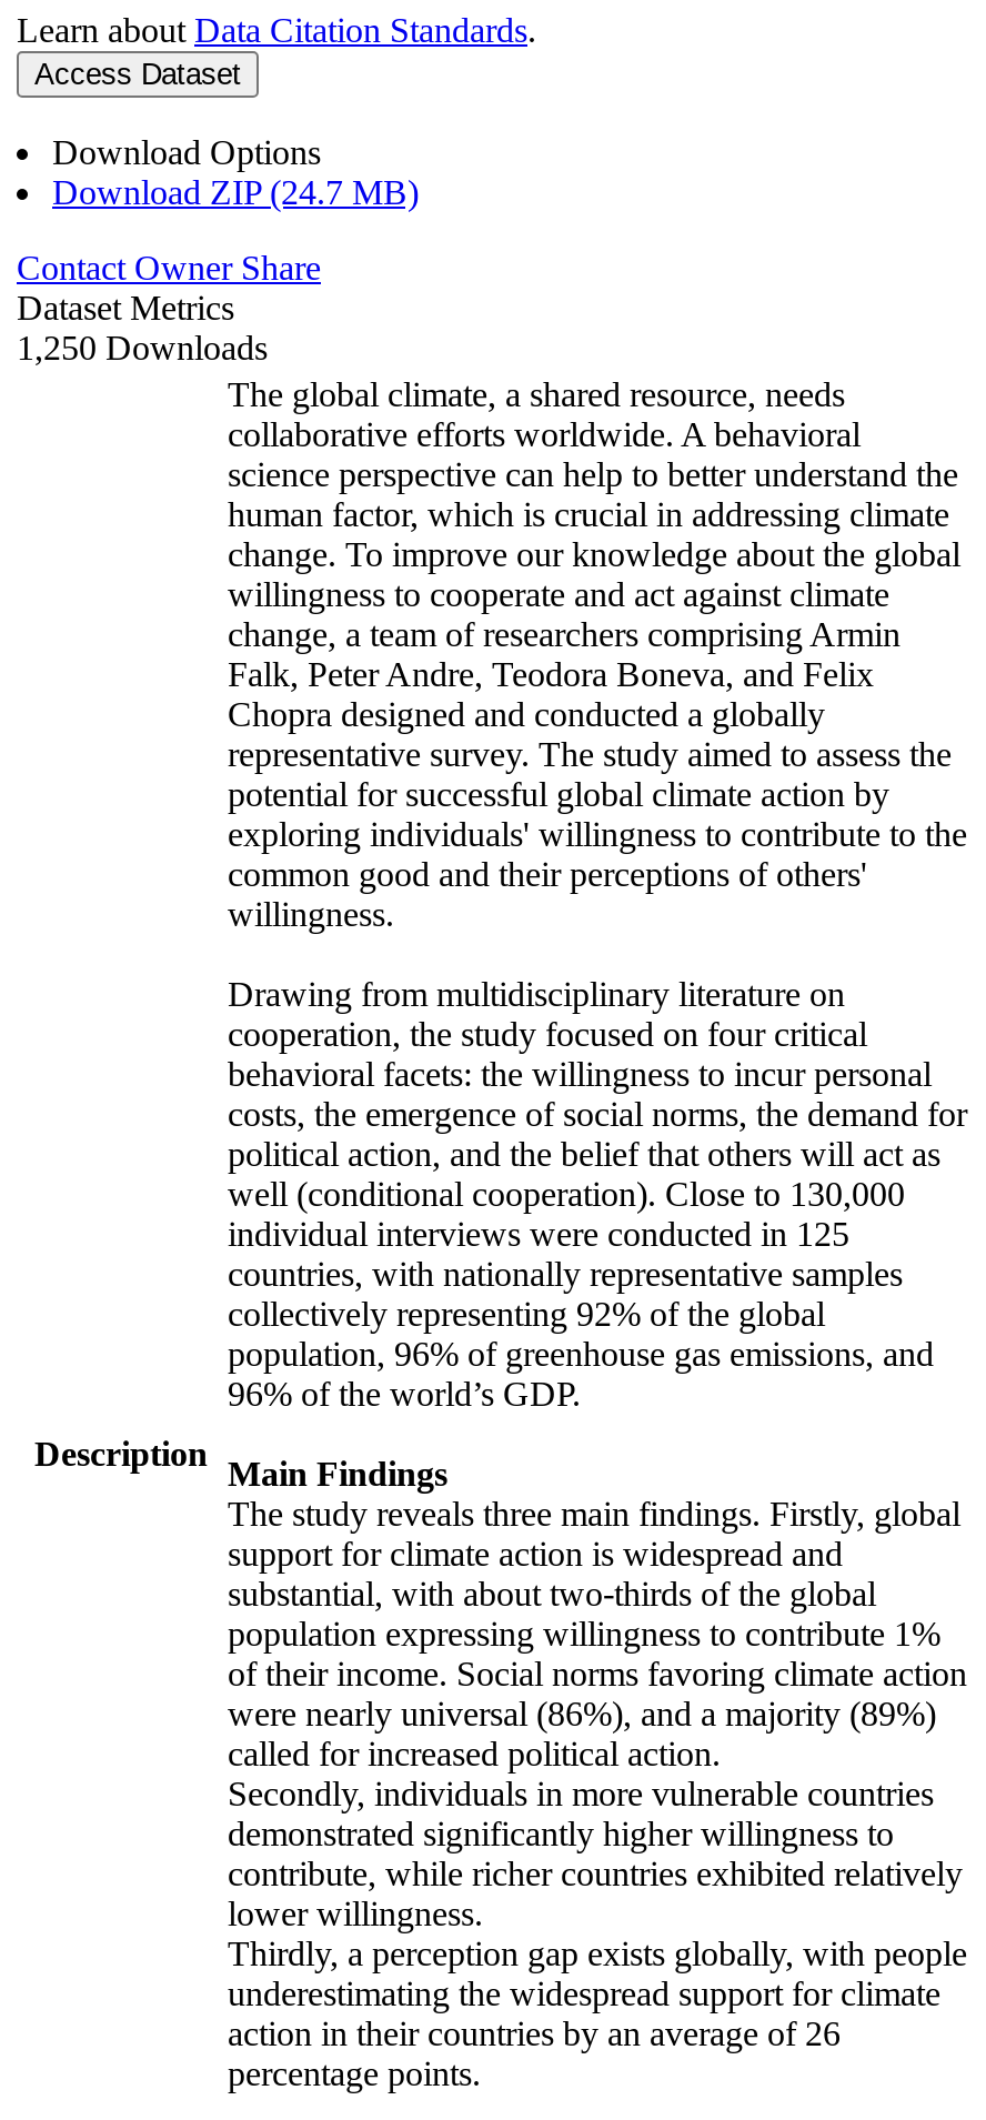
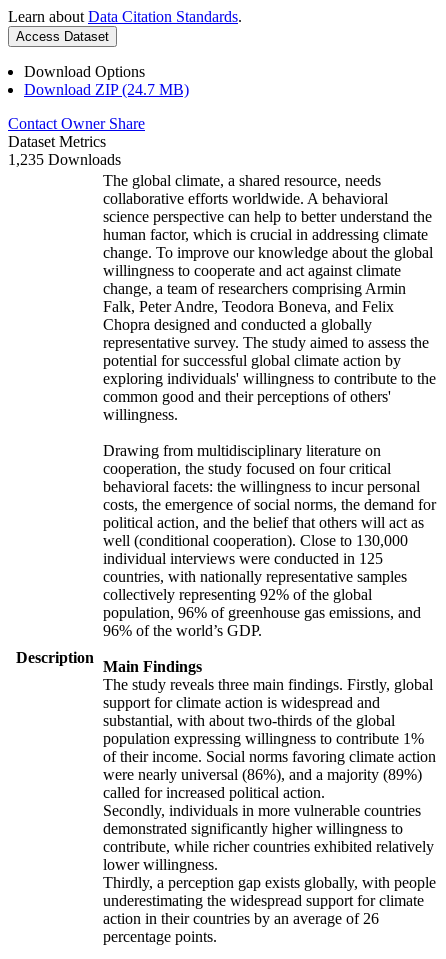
[17,329,268,367] 1,250 Downloads -> [8,151,121,168] 1,235 Downloads

